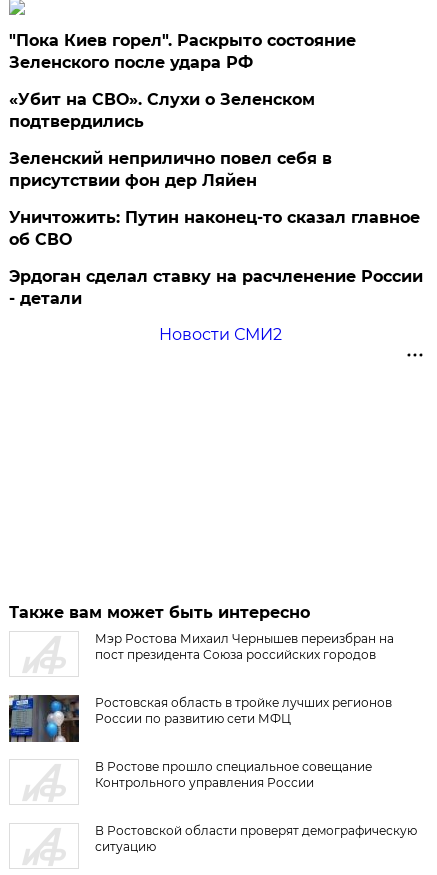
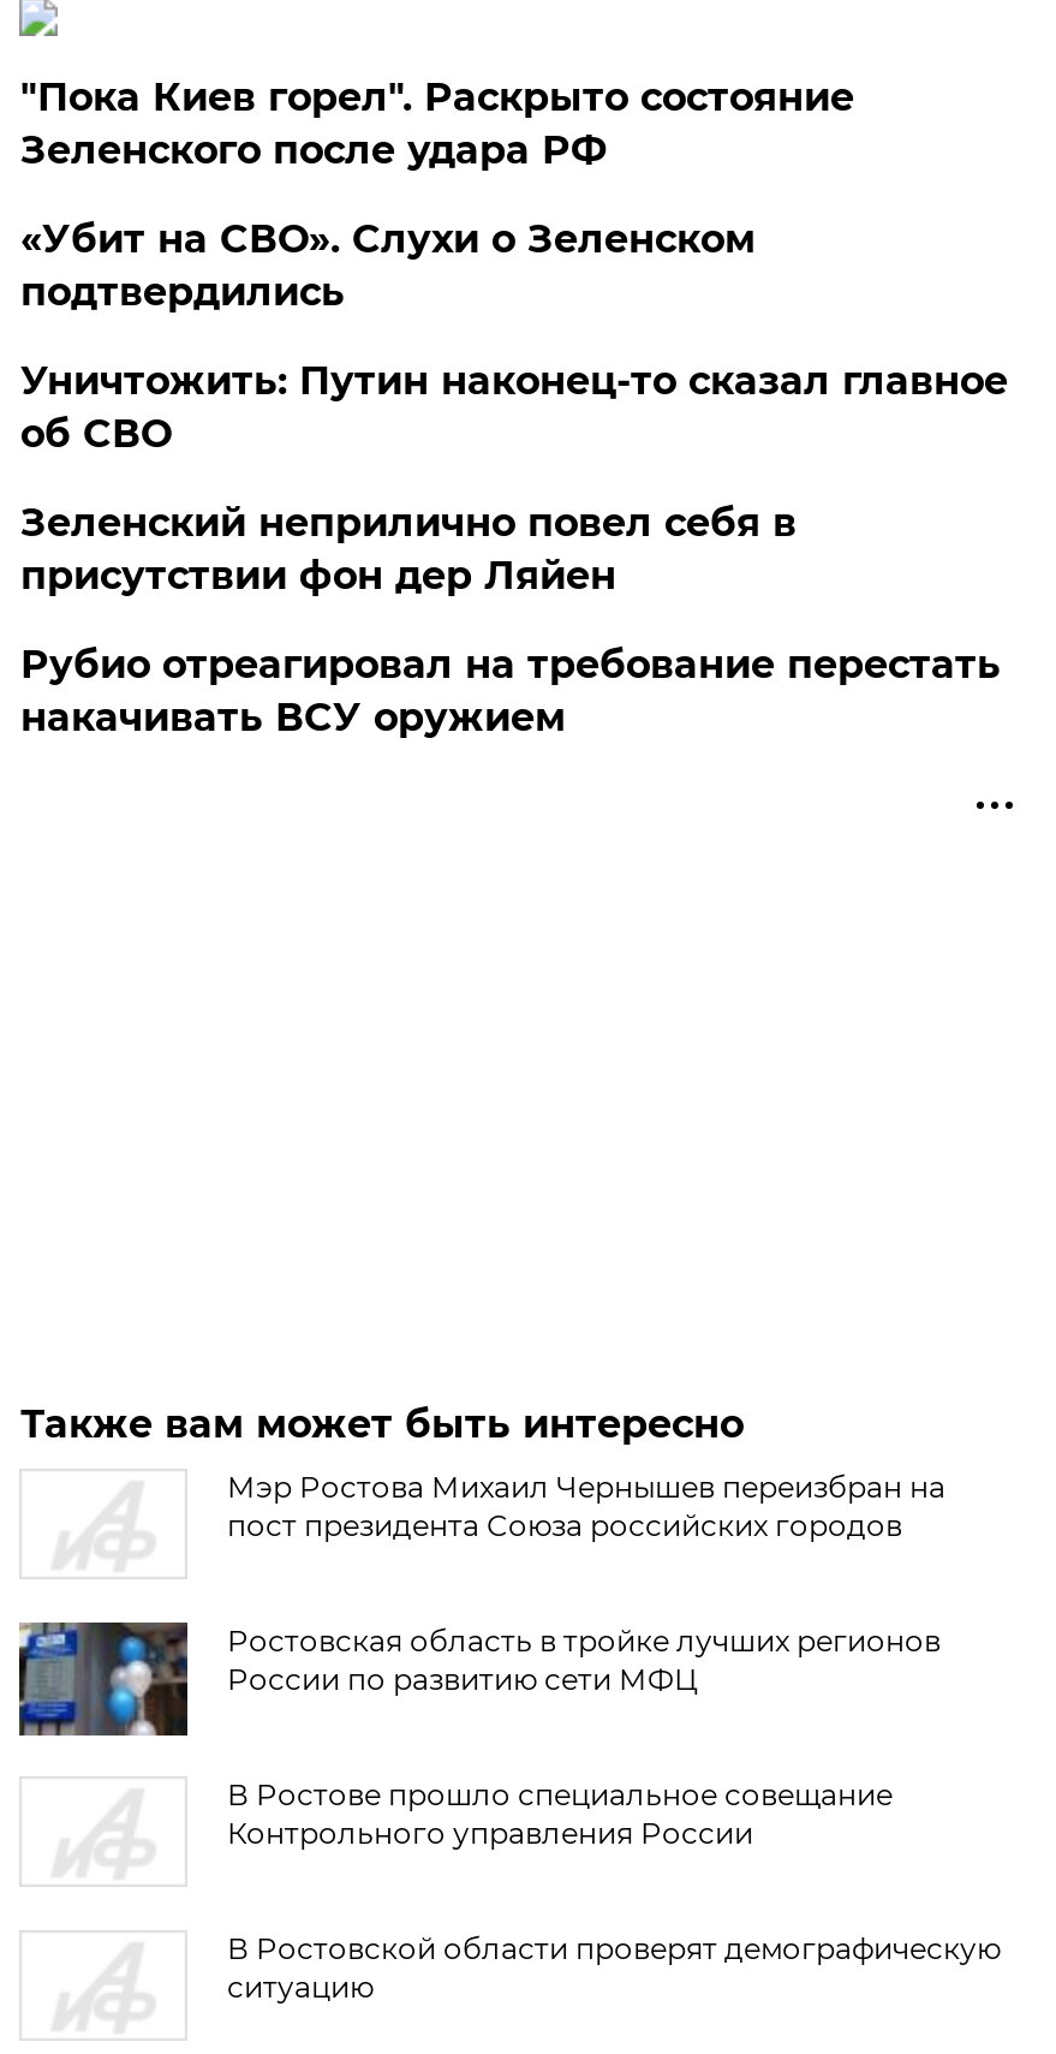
moved [9,149,332,190] -> [20,500,796,599]: Зеленский неприлично повел cебя в | присутствии фон дер Ляйен
moved [9,208,420,249] -> [20,358,1008,457]: Уничтожить: Путин наконец-то сказал главное | об СВО
[9,267,423,344] Эрдоган сделал ставку на расчленение России | - детали | Новости СМИ2 -> [20,642,1000,740] Рубио отреагировал на требование перестать | накачивать ВСУ оружием

